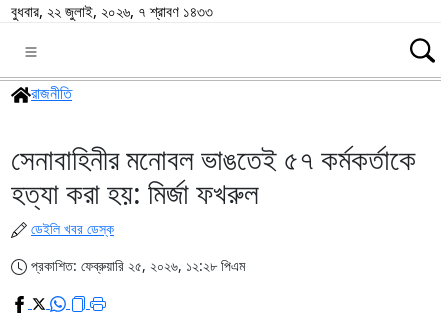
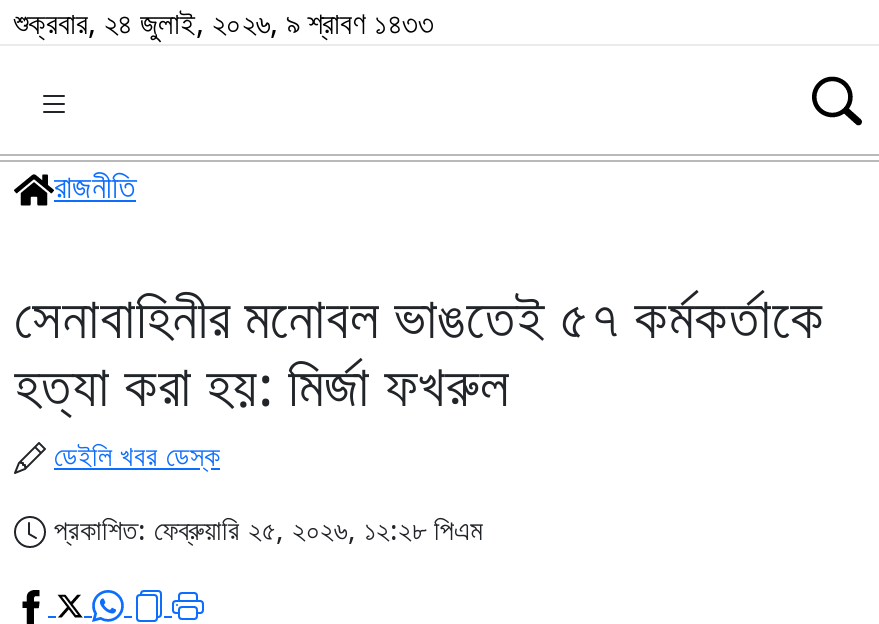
[11,1,213,21] বুধবার, ২২ জুলাই, ২০২৬, ৭ শ্রাবণ ১৪৩৩ -> [14,2,434,42] শুক্রবার, ২৪ জুলাই, ২০২৬, ৯ শ্রাবণ ১৪৩৩

